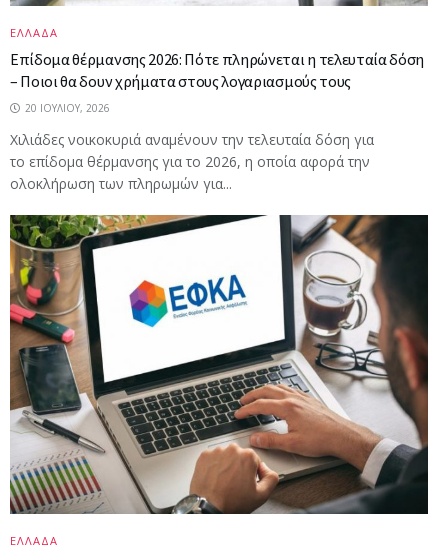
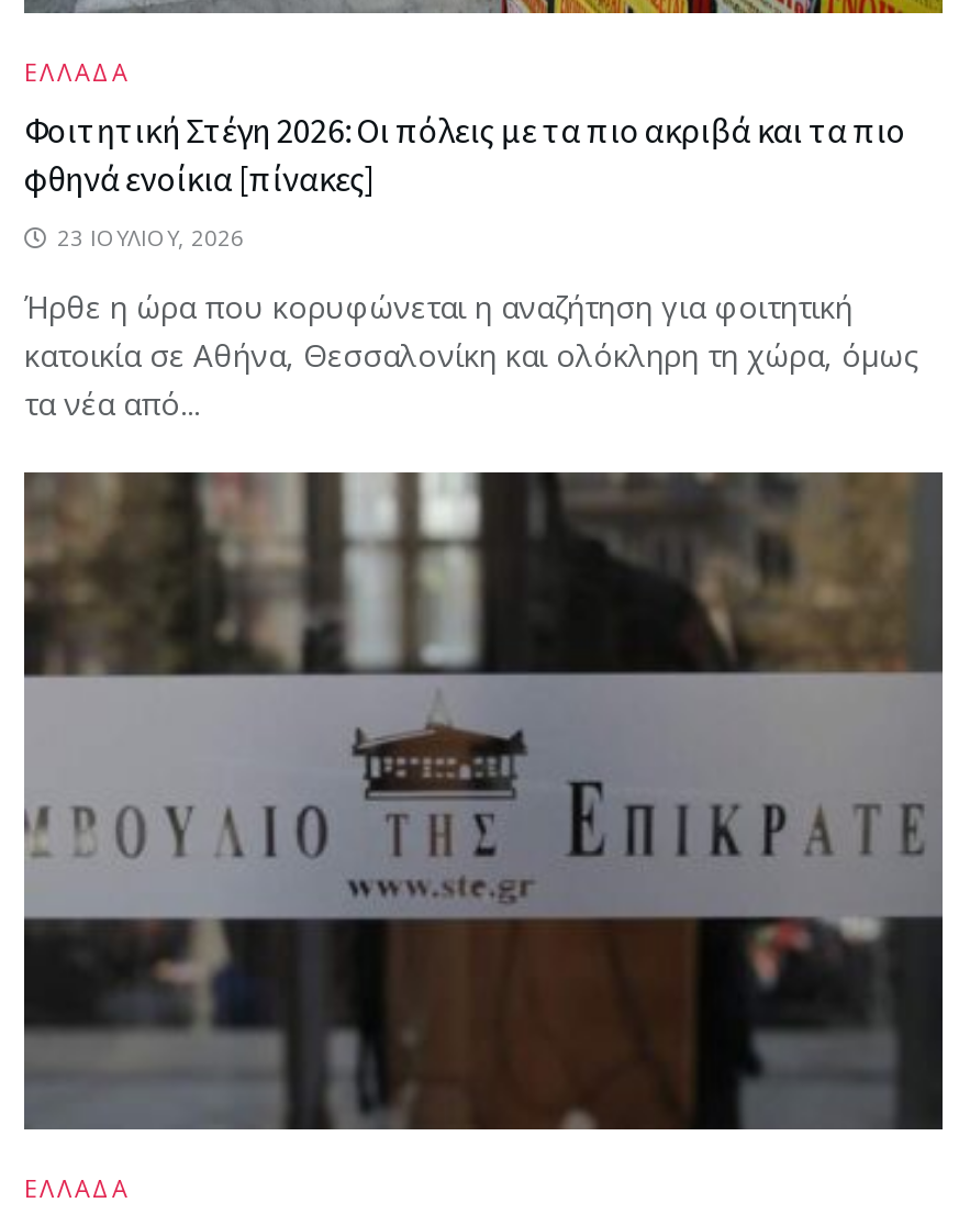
[10,49,424,91] Επίδομα θέρμανσης 2026: Πότε πληρώνεται η τελευταία δόση | – Ποιοι θα δουν χρήματα στους λογαριασμούς τους -> [24,107,905,200] Φοιτητική Στέγη 2026: Οι πόλεις με τα πιο ακριβά και τα πιο | φθηνά ενοίκια [πίνακες]
[22,101,110,115] 20 ΙΟΥΛΊΟΥ, 2026 -> [51,222,244,252] 23 ΙΟΥΛΊΟΥ, 2026
[10,130,374,193] Χιλιάδες νοικοκυριά αναμένουν την τελευταία δόση για | το επίδομα θέρμανσης για το 2026, η οποία αφορά την | ολοκλήρωση των πληρωμών για... -> [24,285,916,424] Ήρθε η ώρα που κορυφώνεται η αναζήτηση για φοιτητική | κατοικία σε Αθήνα, Θεσσαλονίκη και ολόκληρη τη χώρα, όμως | τα νέα από...
[9,214,429,515] [image] -> [22,470,943,1132] [image]

